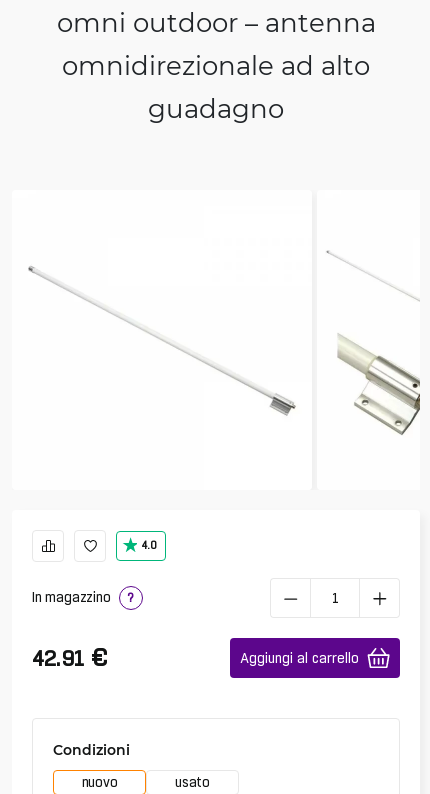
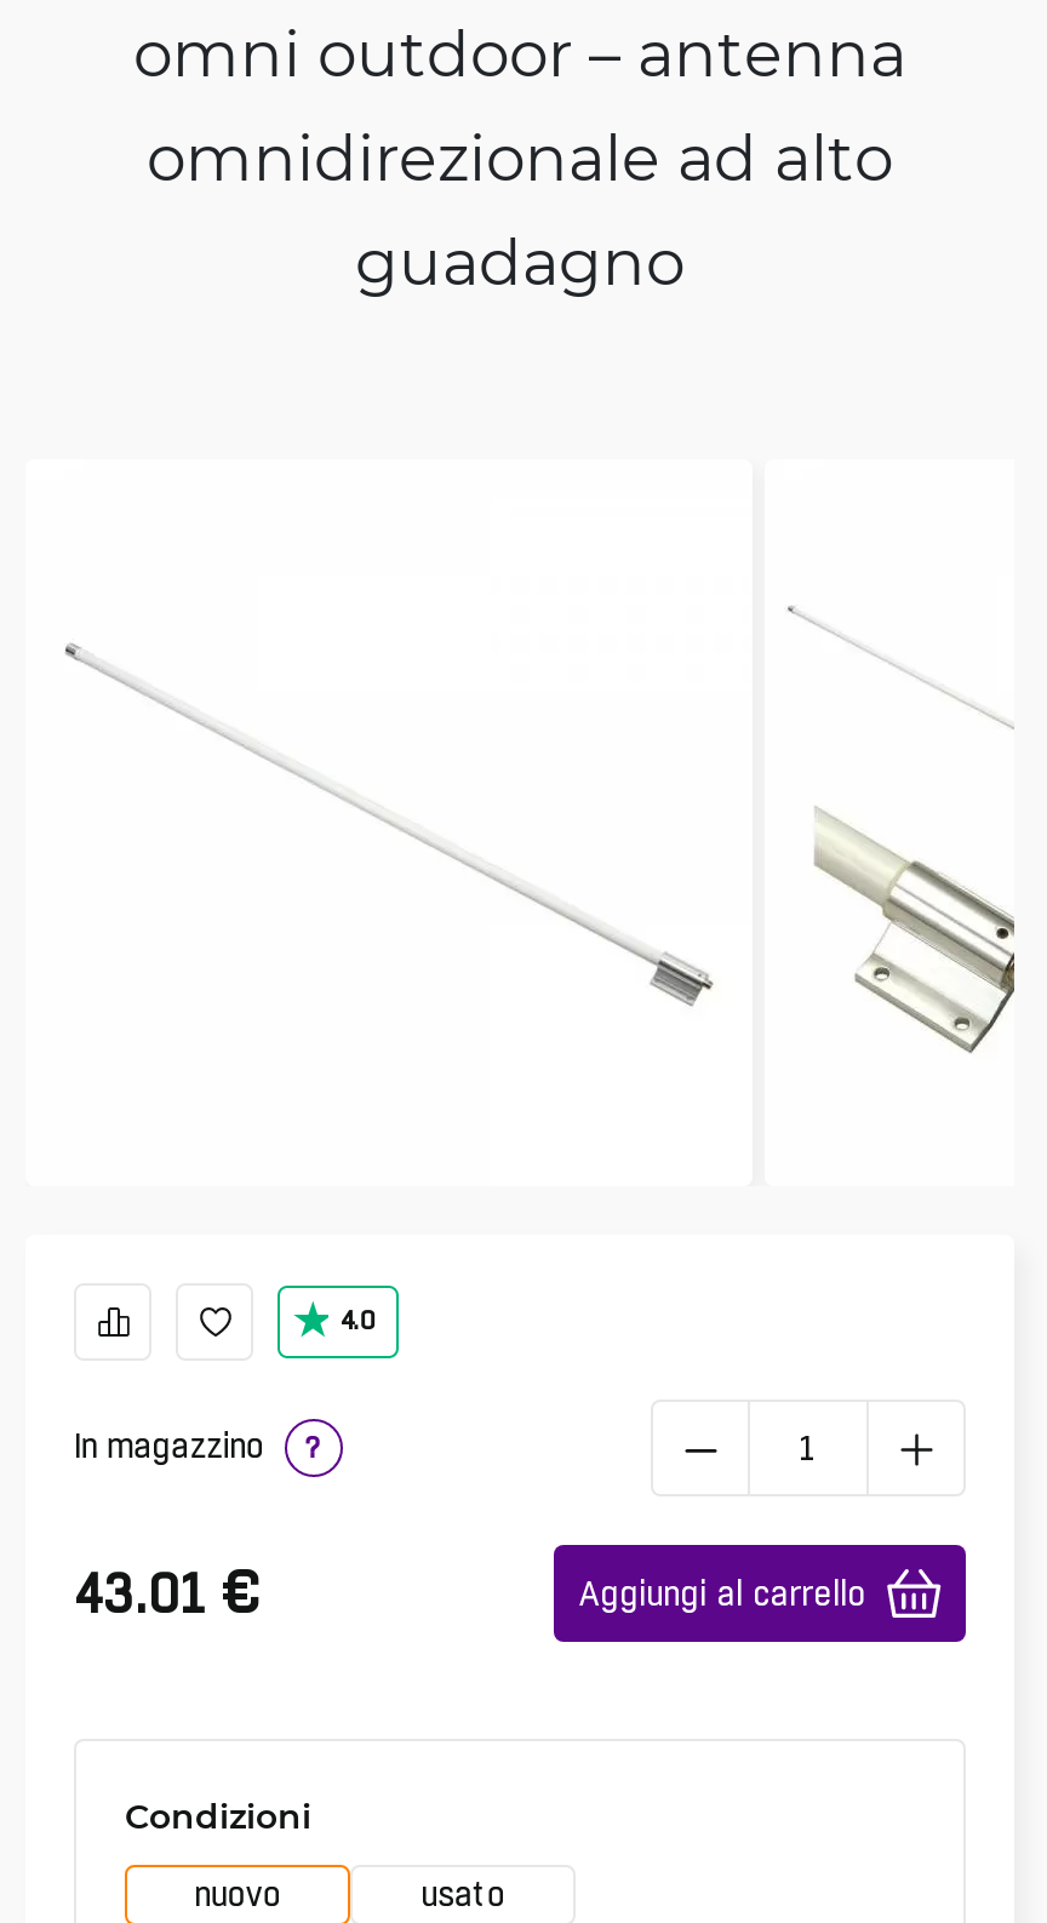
[32,643,107,671] 42.91 € -> [74,1558,262,1626] 43.01 €

